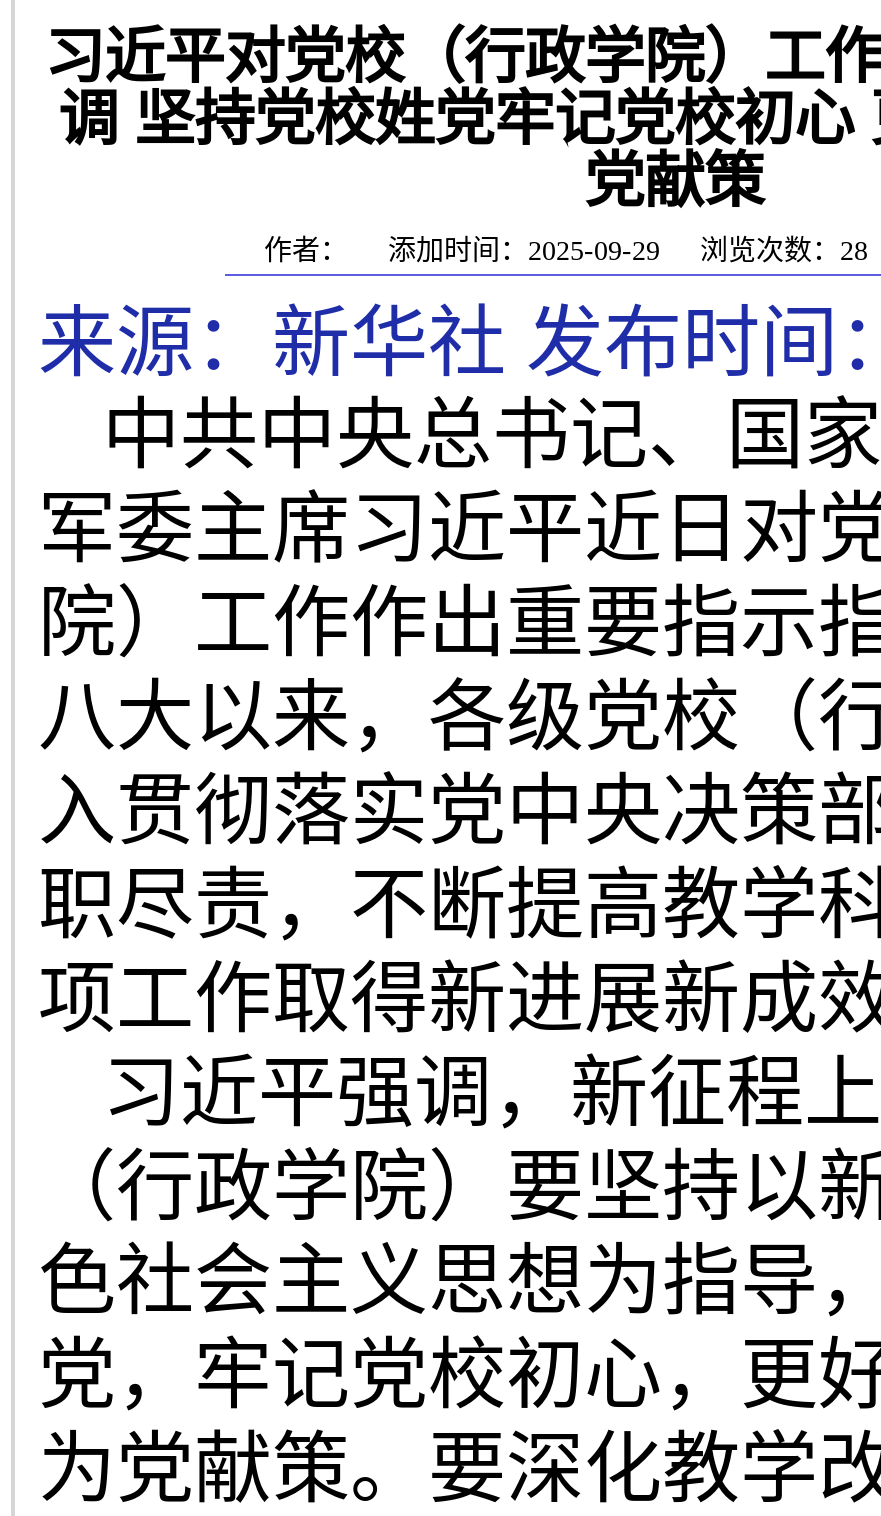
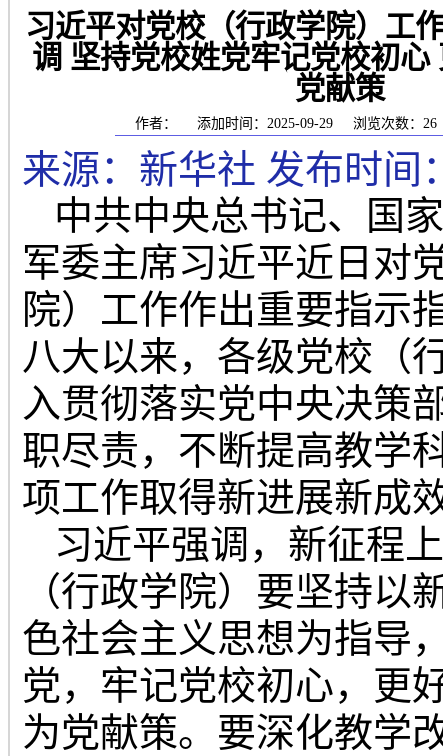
[264,236,868,266] 作者： 添加时间：2025-09-29 浏览次数：28 -> [134,116,436,131] 作者： 添加时间：2025-09-29 浏览次数：26

